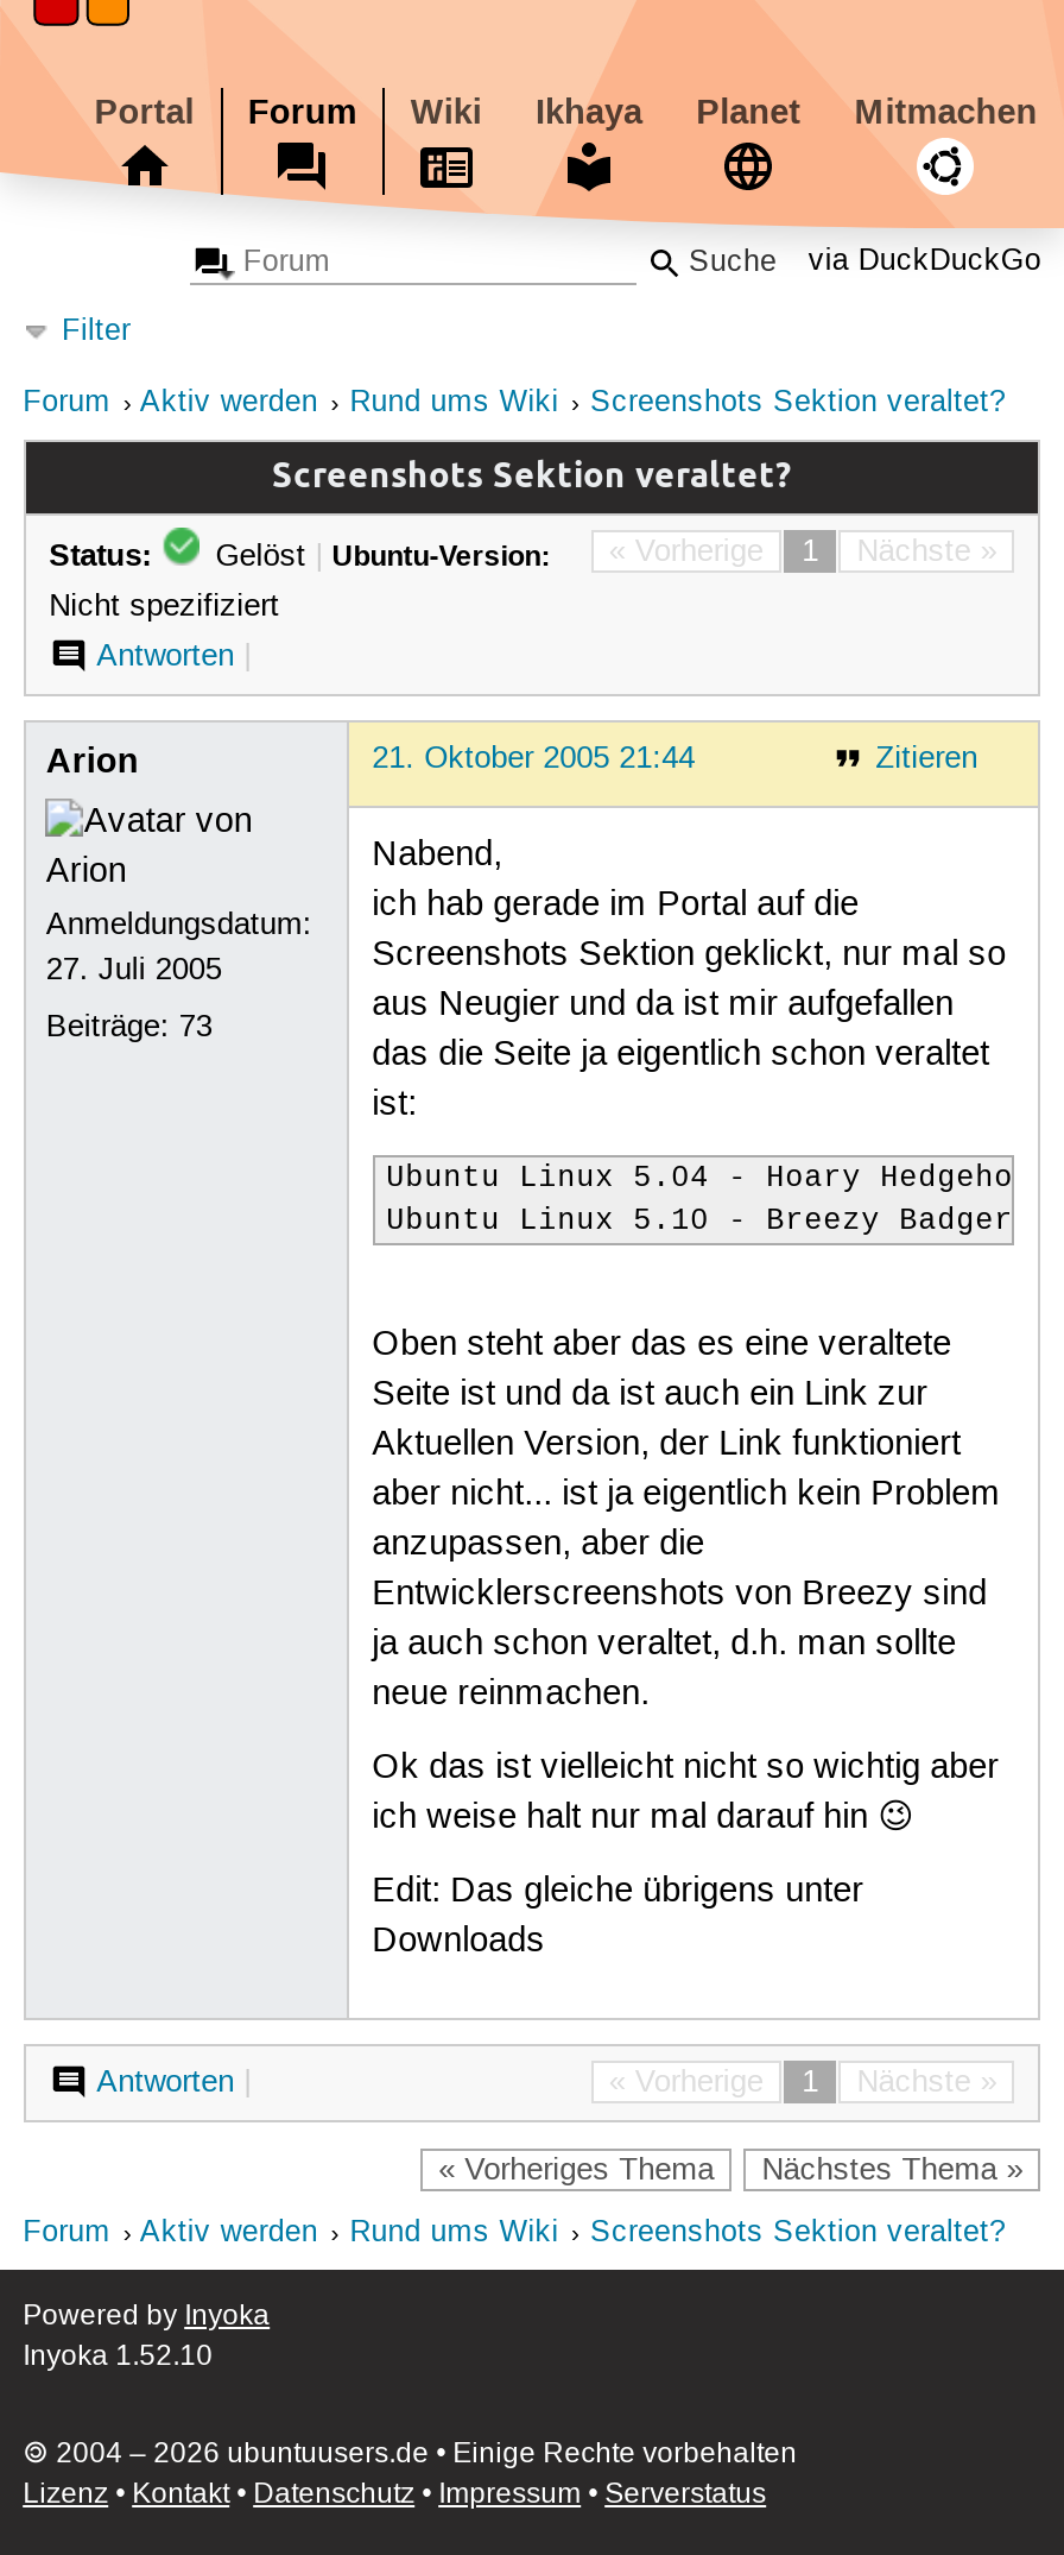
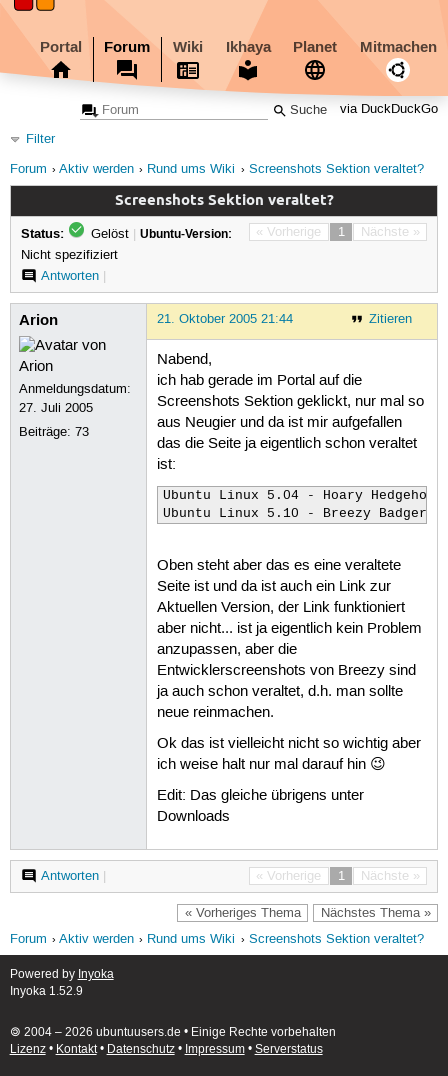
[23,2340,213,2376] Inyoka 1.52.10 -> [10,985,83,1000] Inyoka 1.52.9

